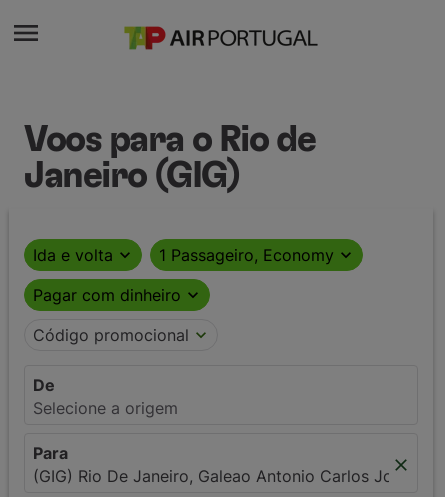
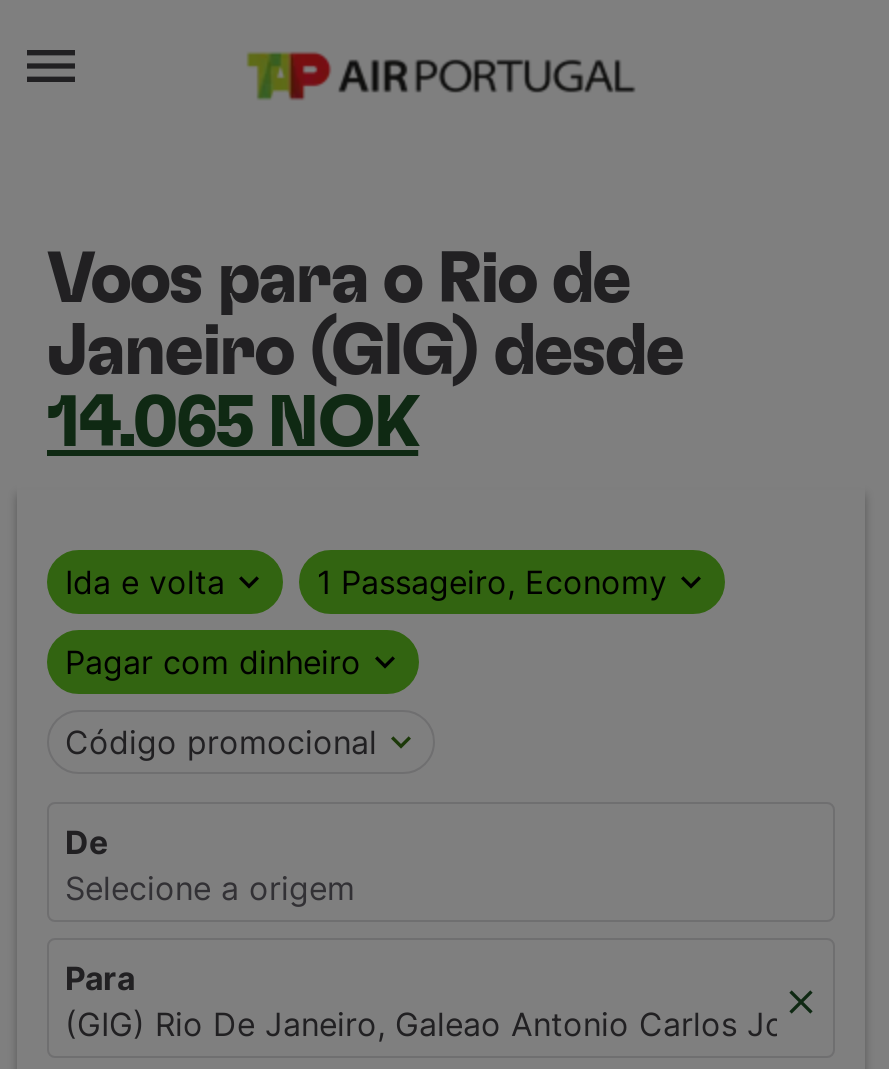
[24,158,239,194] Janeiro (GIG) -> [47,316,682,460] Janeiro (GIG) desde | 14.065 NOK

